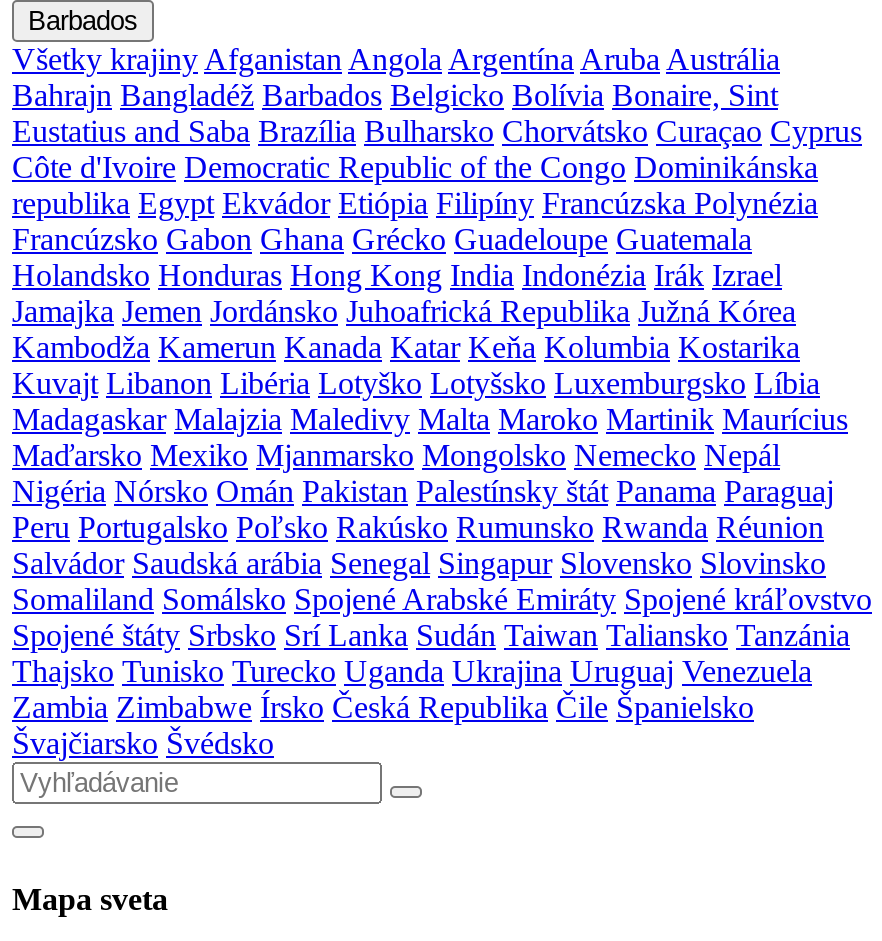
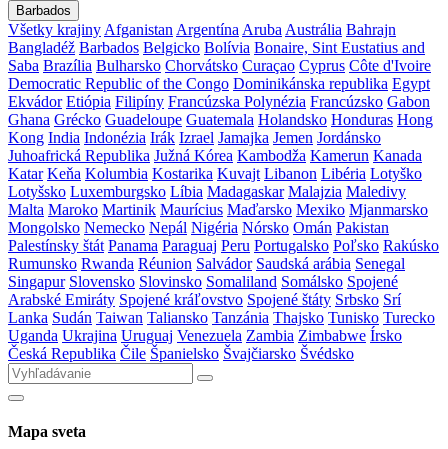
[12,41,872,759] Všetky krajiny Afganistan Angola Argentína Aruba Austrália | Bahrajn Bangladéž Barbados Belgicko Bolívia Bonaire, Sint | Eustatius and Saba Brazília Bulharsko Chorvátsko Curaçao Cyprus | Côte d'Ivoire Democratic Republic of the Congo Dominikánska | republika Egypt Ekvádor Etiópia Filipíny Francúzska Polynézia | Francúzsko Gabon Ghana Grécko Guadeloupe Guatemala | Holandsko Honduras Hong Kong India Indonézia Irák Izrael | Jamajka Jemen Jordánsko Juhoafrická Republika Južná Kórea | Kambodža Kamerun Kanada Katar Keňa Kolumbia Kostarika | Kuvajt Libanon Libéria Lotyško Lotyšsko Luxemburgsko Líbia | Madagaskar Malajzia Maledivy Malta Maroko Martinik Maurícius | Maďarsko Mexiko Mjanmarsko Mongolsko Nemecko Nepál | Nigéria Nórsko Omán Pakistan Palestínsky štát Panama Paraguaj | Peru Portugalsko Poľsko Rakúsko Rumunsko Rwanda Réunion | Salvádor Saudská arábia Senegal Singapur Slovensko Slovinsko | Somaliland Somálsko Spojené Arabské Emiráty Spojené kráľovstvo | Spojené štáty Srbsko Srí Lanka Sudán Taiwan Taliansko Tanzánia | Thajsko Tunisko Turecko Uganda Ukrajina Uruguaj Venezuela | Zambia Zimbabwe Írsko Česká Republika Čile Španielsko | Švajčiarsko Švédsko -> [8,21,439,362] Všetky krajiny Afganistan Argentína Aruba Austrália Bahrajn | Bangladéž Barbados Belgicko Bolívia Bonaire, Sint Eustatius and | Saba Brazília Bulharsko Chorvátsko Curaçao Cyprus Côte d'Ivoire | Democratic Republic of the Congo Dominikánska republika Egypt | Ekvádor Etiópia Filipíny Francúzska Polynézia Francúzsko Gabon | Ghana Grécko Guadeloupe Guatemala Holandsko Honduras Hong | Kong India Indonézia Irák Izrael Jamajka Jemen Jordánsko | Juhoafrická Republika Južná Kórea Kambodža Kamerun Kanada | Katar Keňa Kolumbia Kostarika Kuvajt Libanon Libéria Lotyško | Lotyšsko Luxemburgsko Líbia Madagaskar Malajzia Maledivy | Malta Maroko Martinik Maurícius Maďarsko Mexiko Mjanmarsko | Mongolsko Nemecko Nepál Nigéria Nórsko Omán Pakistan | Palestínsky štát Panama Paraguaj Peru Portugalsko Poľsko Rakúsko | Rumunsko Rwanda Réunion Salvádor Saudská arábia Senegal | Singapur Slovensko Slovinsko Somaliland Somálsko Spojené | Arabské Emiráty Spojené kráľovstvo Spojené štáty Srbsko Srí | Lanka Sudán Taiwan Taliansko Tanzánia Thajsko Tunisko Turecko | Uganda Ukrajina Uruguaj Venezuela Zambia Zimbabwe Írsko | Česká Republika Čile Španielsko Švajčiarsko Švédsko

